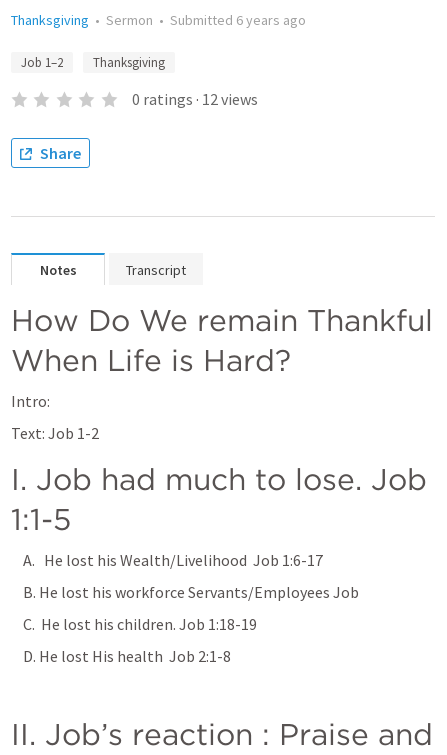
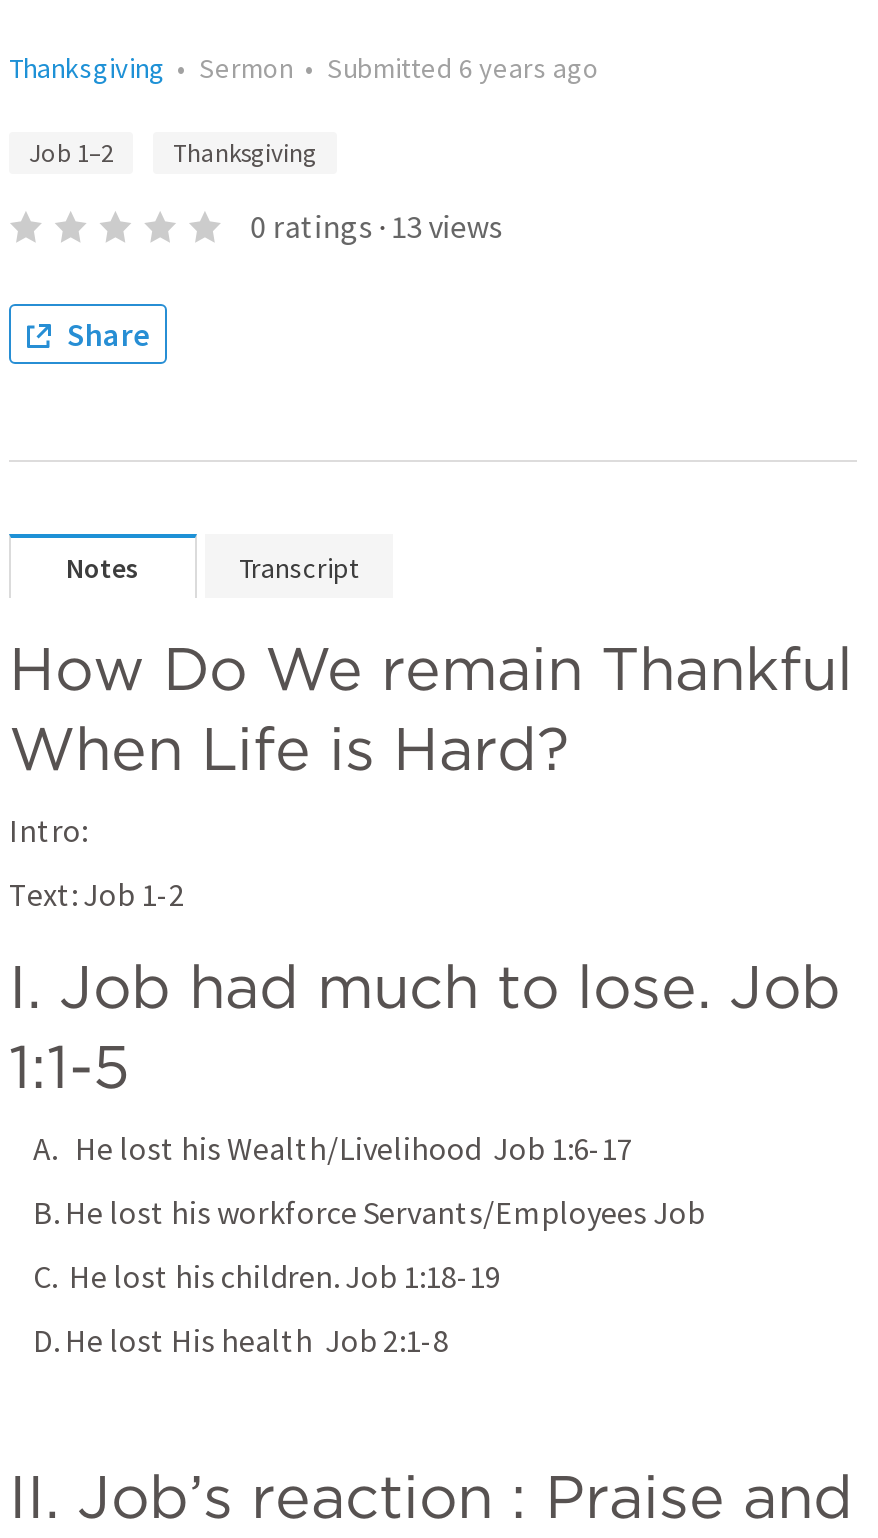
[132,89,258,109] 0 ratings · 12 views -> [250,206,502,246] 0 ratings · 13 views

